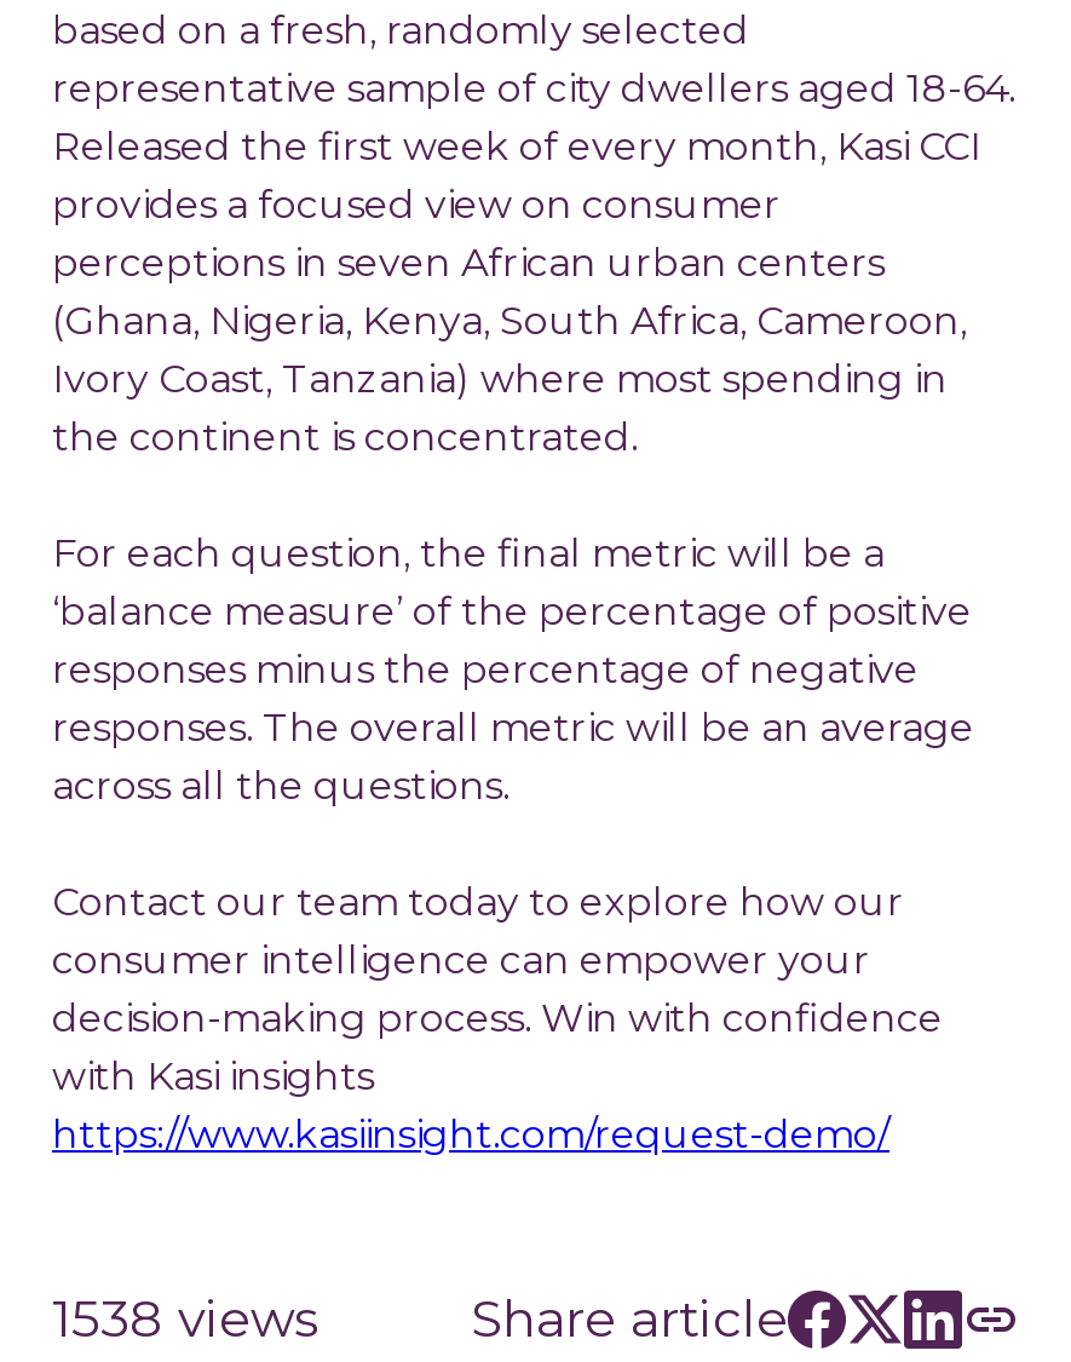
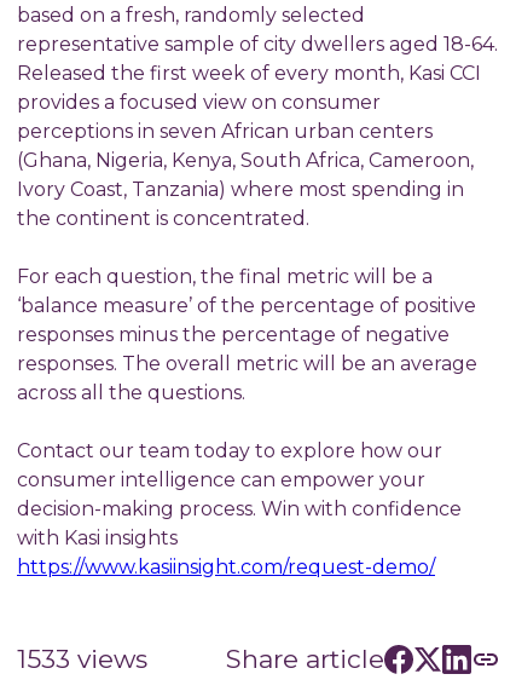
[52,1288,318,1349] 1538 views -> [17,644,147,674] 1533 views

